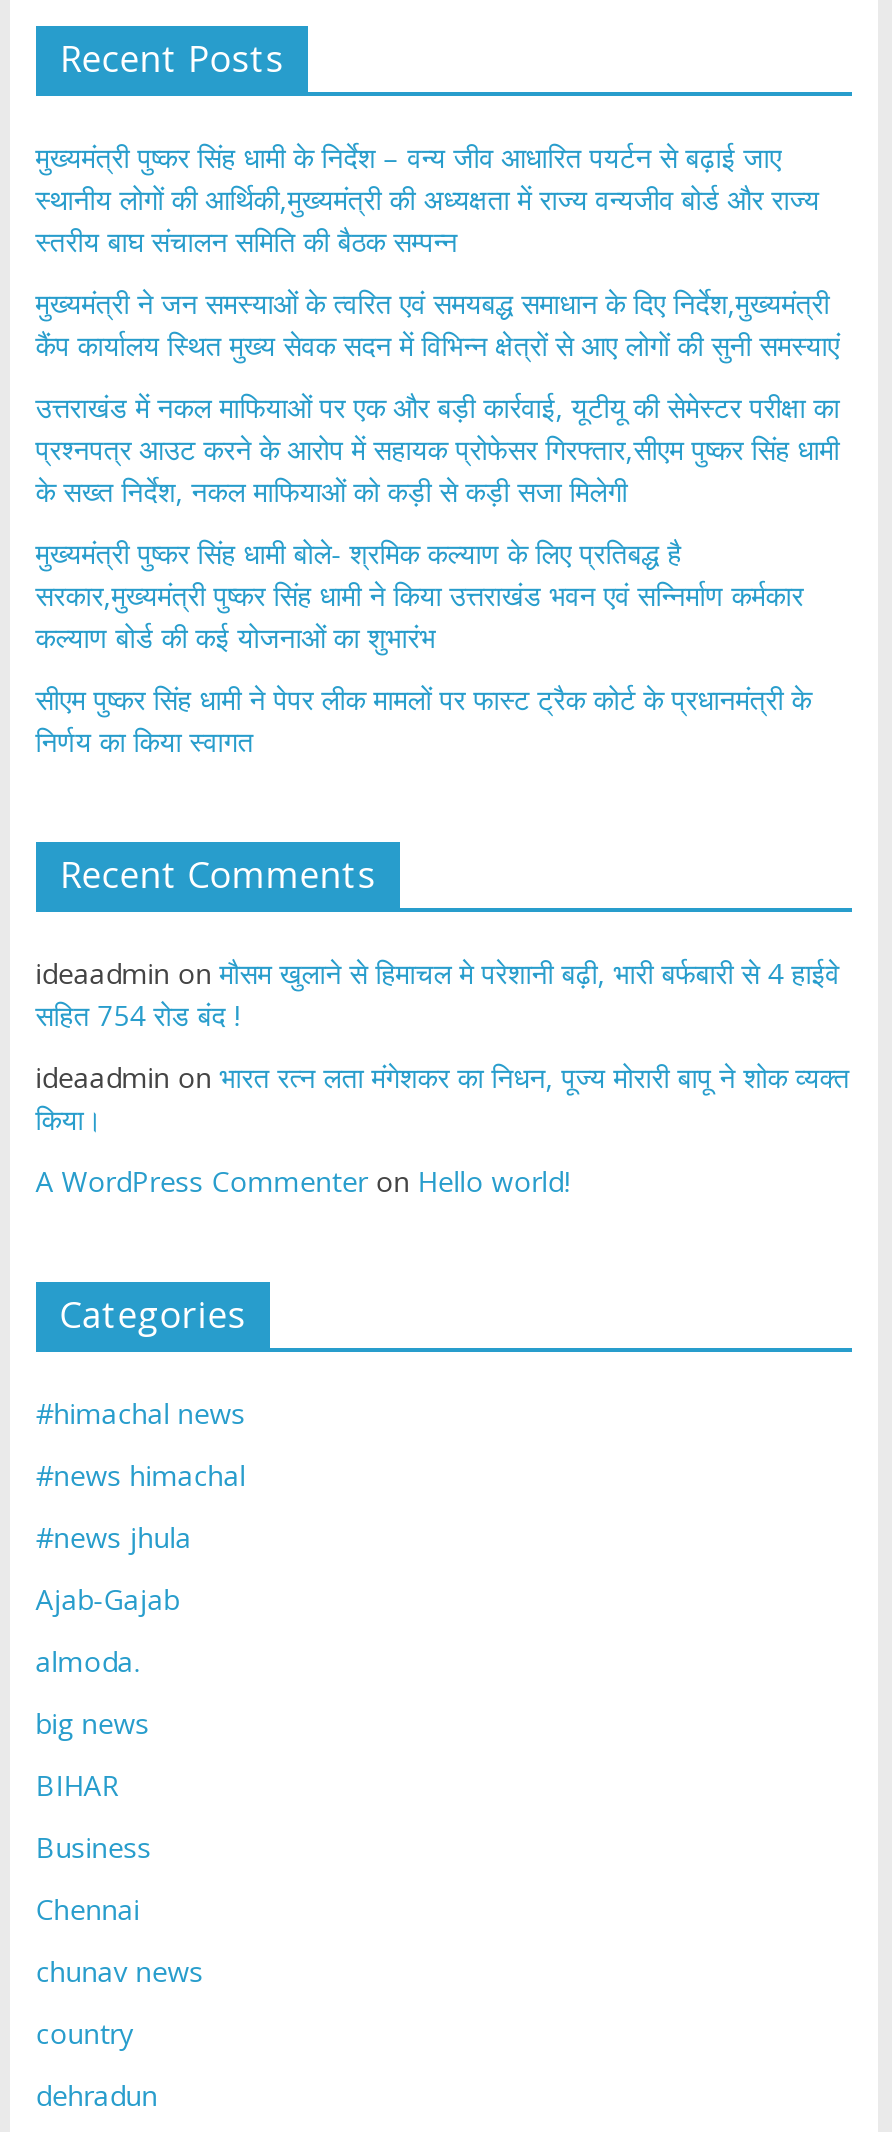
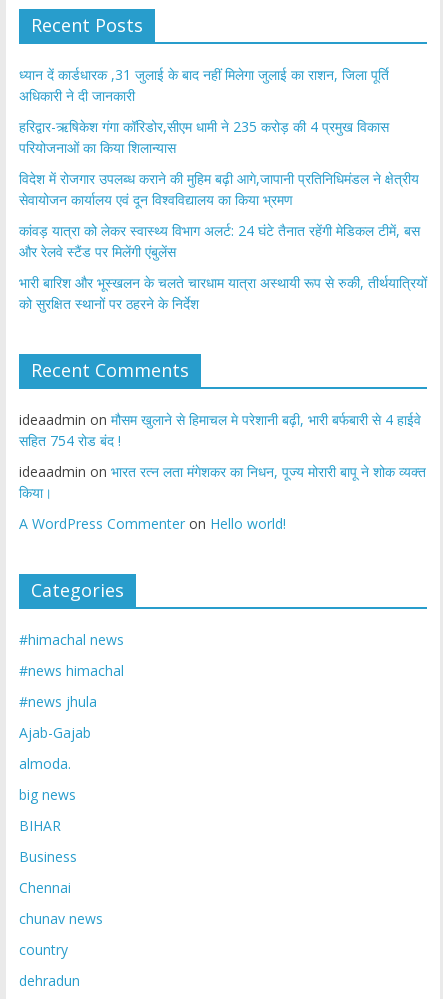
[36,137,820,259] मुख्यमंत्री पुष्कर सिंह धामी के निर्देश – वन्य जीव आधारित पयर्टन से बढ़ाई जाए | स्थानीय लोगों की आर्थिकी,मुख्यमंत्री की अध्यक्षता में राज्य वन्यजीव बोर्ड और राज्य | स्तरीय बाघ संचालन समिति की बैठक सम्पन्न -> [19,64,389,104] ध्यान दें कार्डधारक ,31 जुलाई के बाद नहीं मिलेगा जुलाई का राशन, जिला पूर्ति | अधिकारी ने दी जानकारी
[36,283,840,363] मुख्यमंत्री ने जन समस्याओं के त्वरित एवं समयबद्ध समाधान के दिए निर्देश,मुख्यमंत्री | कैंप कार्यालय स्थित मुख्य सेवक सदन में विभिन्न क्षेत्रों से आए लोगों की सुनी समस्याएं -> [19,116,389,156] हरिद्वार-ऋषिकेश गंगा कॉरिडोर,सीएम धामी ने 235 करोड़ की 4 प्रमुख विकास | परियोजनाओं का किया शिलान्यास
[36,387,840,509] उत्तराखंड में नकल माफियाओं पर एक और बड़ी कार्रवाई, यूटीयू की सेमेस्टर परीक्षा का | प्रश्नपत्र आउट करने के आरोप में सहायक प्रोफेसर गिरफ्तार,सीएम पुष्कर सिंह धामी | के सख्त निर्देश, नकल माफियाओं को कड़ी से कड़ी सजा मिलेगी -> [19,168,419,208] विदेश में रोजगार उपलब्ध कराने की मुहिम बढ़ी आगे,जापानी प्रतिनिधिमंडल ने क्षेत्रीय | सेवायोजन कार्यालय एवं दून विश्वविद्यालय का किया भ्रमण
[36,533,804,655] मुख्यमंत्री पुष्कर सिंह धामी बोले- श्रमिक कल्याण के लिए प्रतिबद्ध है | सरकार,मुख्यमंत्री पुष्कर सिंह धामी ने किया उत्तराखंड भवन एवं सन्निर्माण कर्मकार | कल्याण बोर्ड की कई योजनाओं का शुभारंभ -> [19,220,420,260] कांवड़ यात्रा को लेकर स्वास्थ्य विभाग अलर्ट: 24 घंटे तैनात रहेंगी मेडिकल टीमें, बस | और रेलवे स्टैंड पर मिलेंगी एंबुलेंस
[36,679,812,759] सीएम पुष्कर सिंह धामी ने पेपर लीक मामलों पर फास्ट ट्रैक कोर्ट के प्रधानमंत्री के | निर्णय का किया स्वागत -> [19,272,427,312] भारी बारिश और भूस्खलन के चलते चारधाम यात्रा अस्थायी रूप से रुकी, तीर्थयात्रियों | को सुरक्षित स्थानों पर ठहरने के निर्देश

